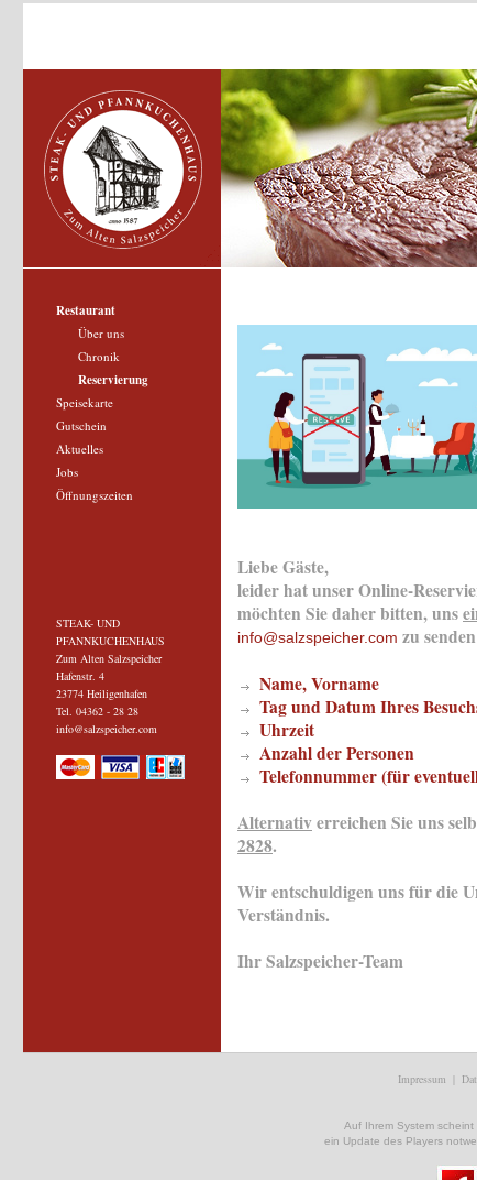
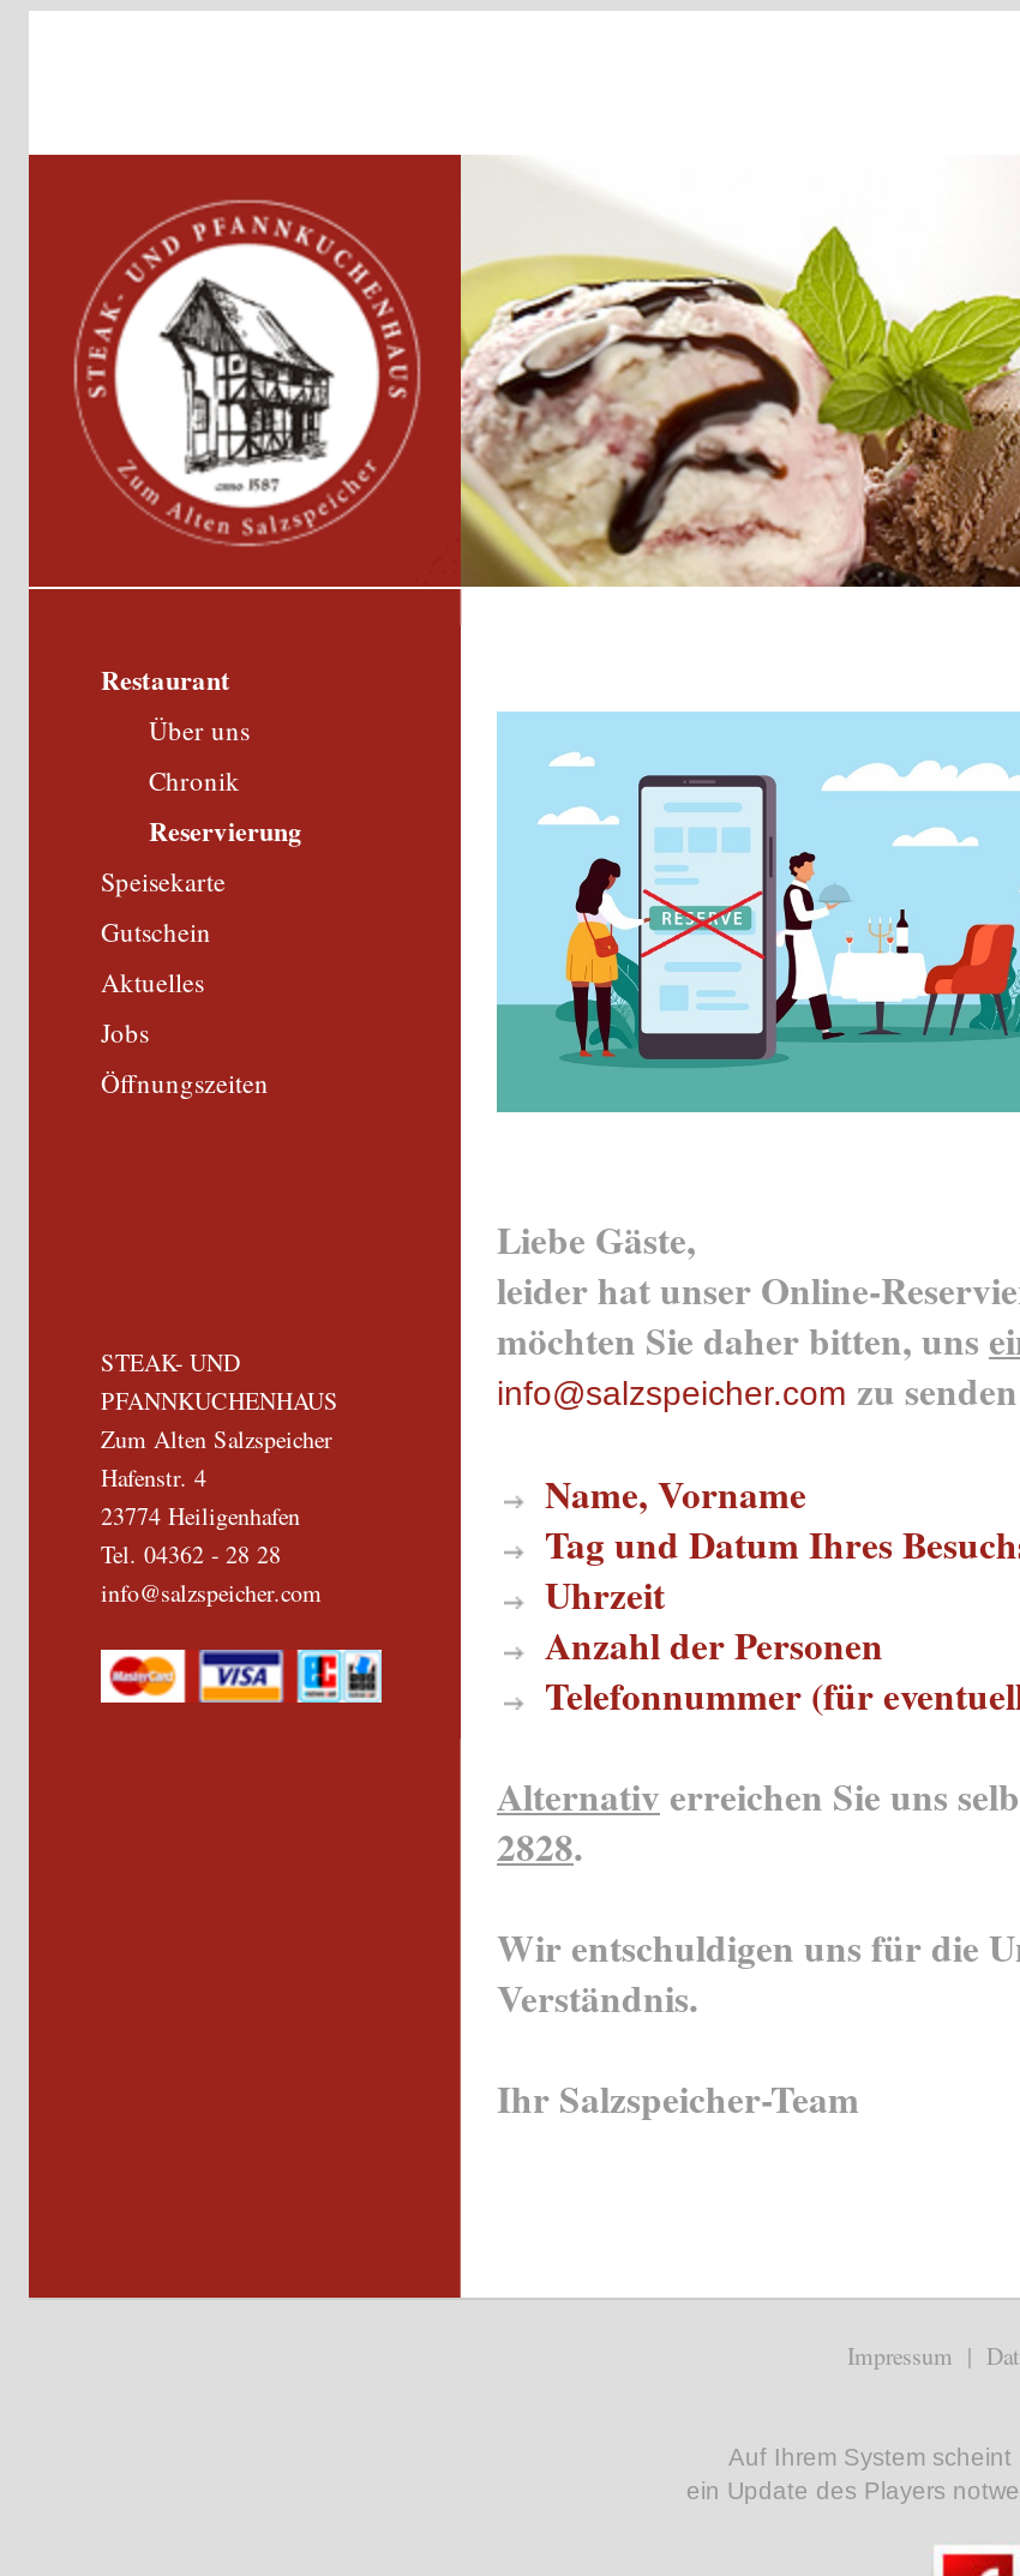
[220,68,474,269] [image] -> [458,155,1013,589] [image]

